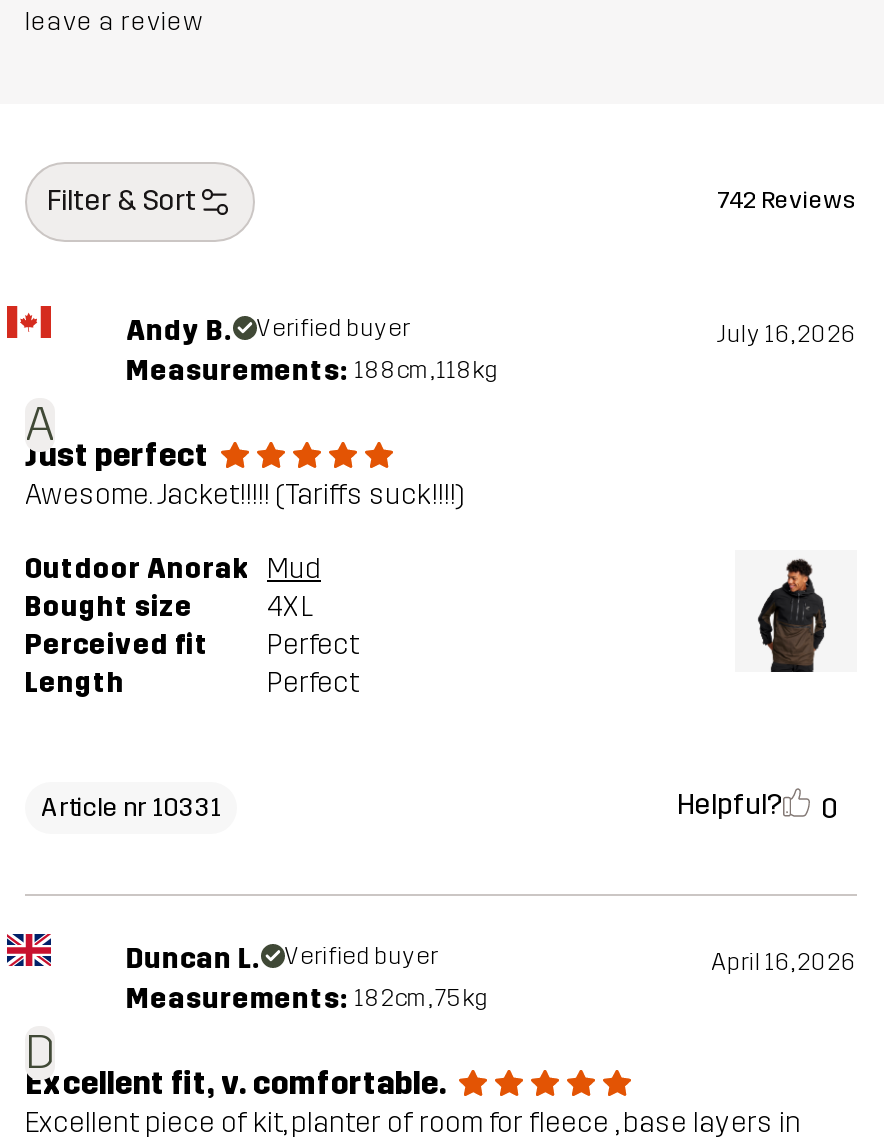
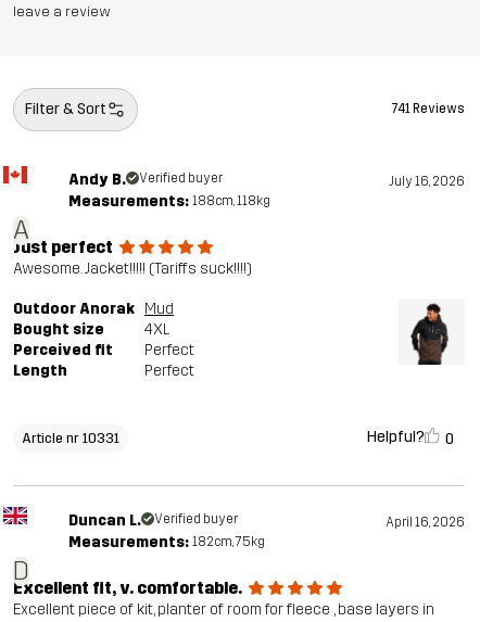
[717,187,857,215] 742 Reviews -> [391,101,465,117] 741 Reviews

